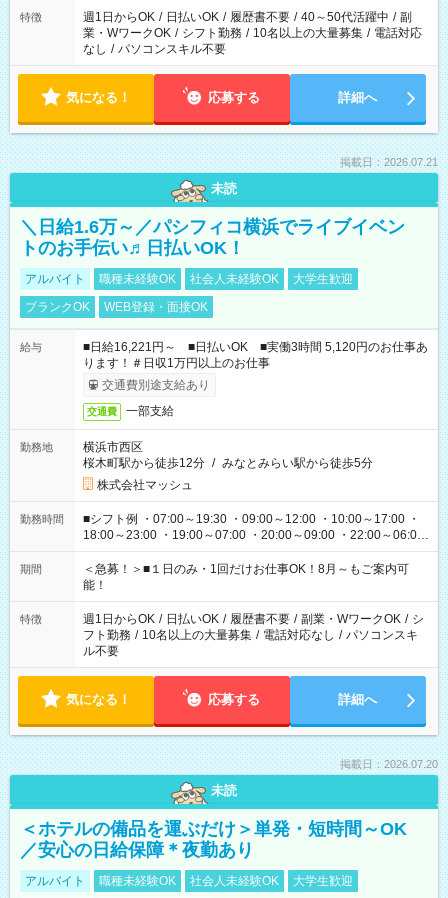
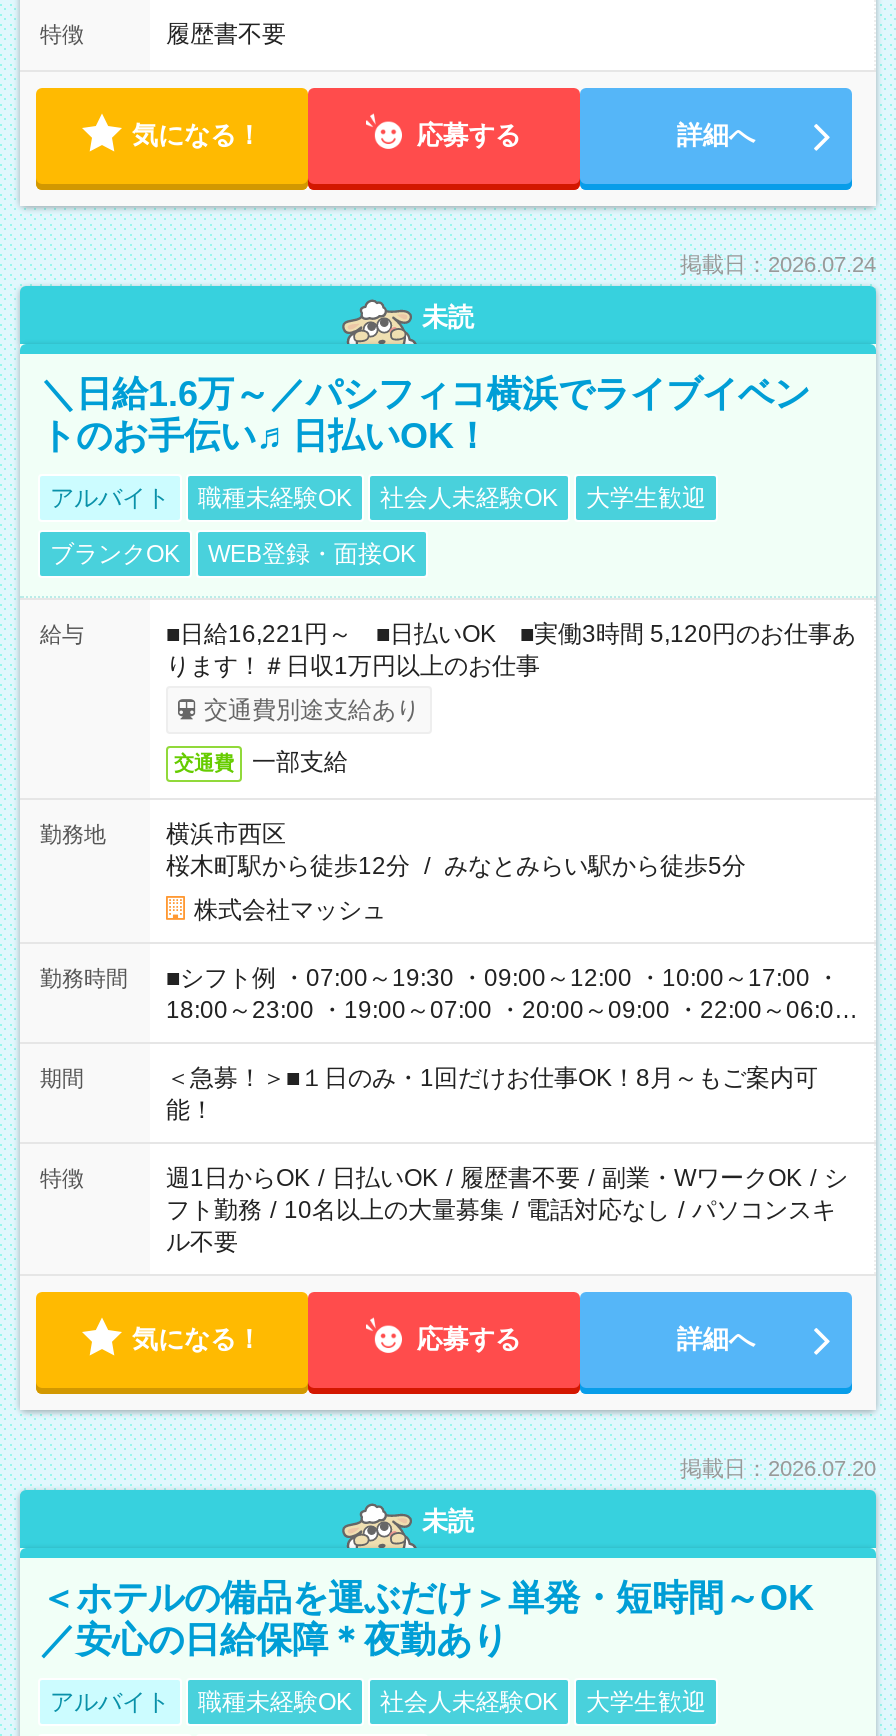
[83,10,422,56] 週1日からOK / 日払いOK / 履歴書不要 / 40～50代活躍中 / 副 | 業・WワークOK / シフト勤務 / 10名以上の大量募集 / 電話対応 | なし / パソコンスキル不要 -> [166,20,286,48] 履歴書不要
[340,156,438,168] 掲載日：2026.07.21 -> [680,252,876,276] 掲載日：2026.07.24

